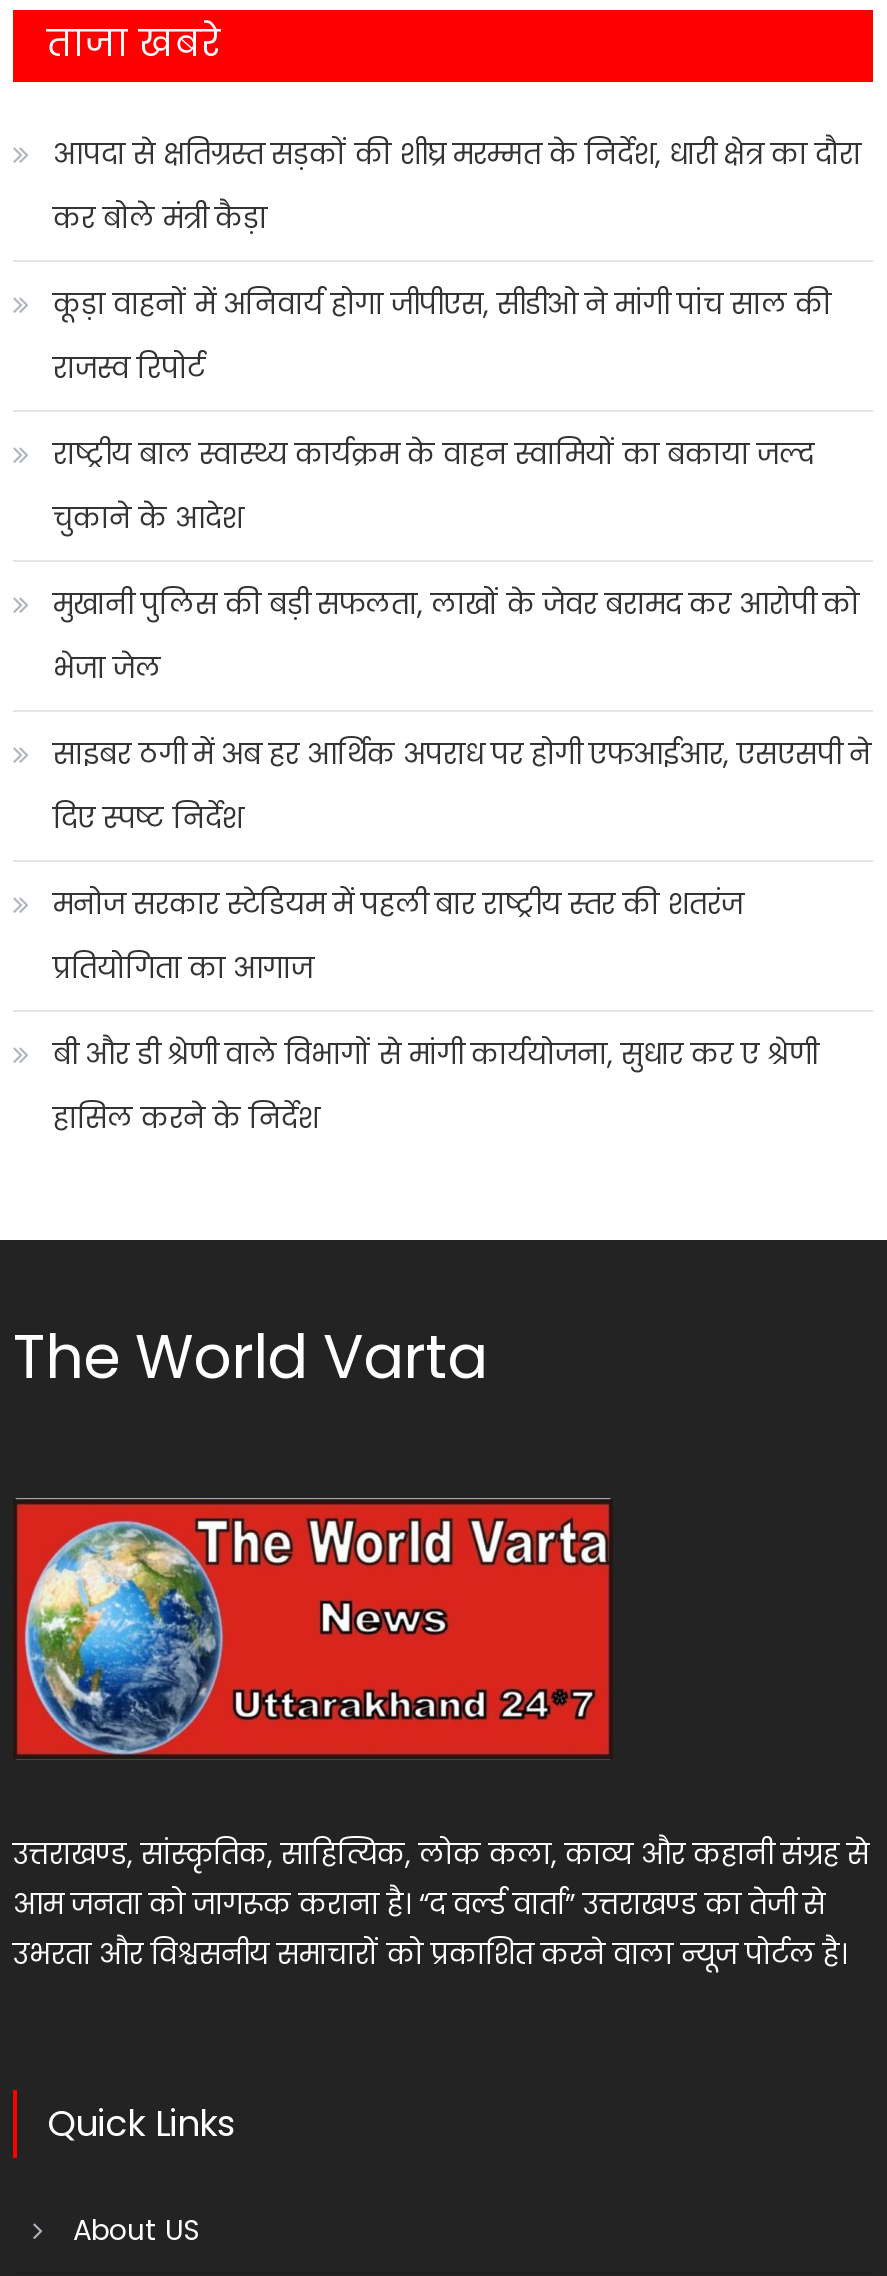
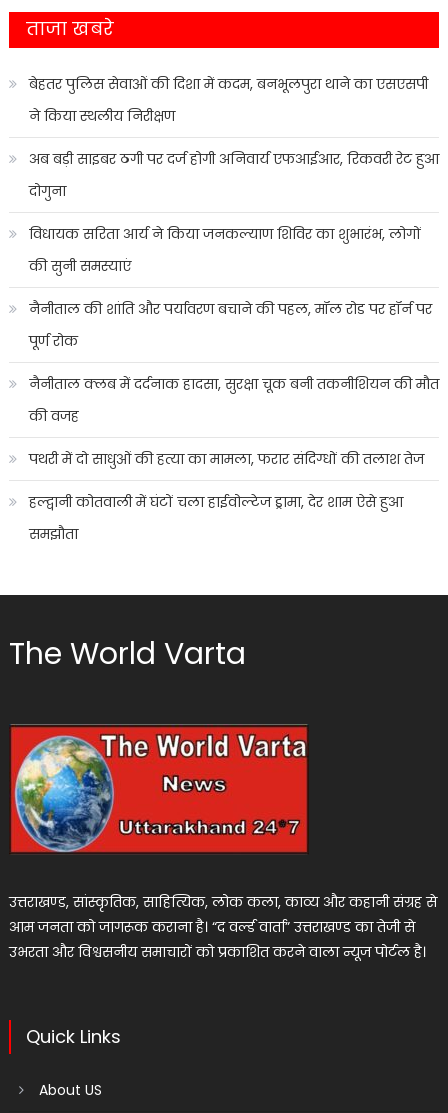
[53,134,871,1138] आपदा से क्षतिग्रस्त सड़कों की शीघ्र मरम्मत के निर्देश, धारी क्षेत्र का दौरा | कर बोले मंत्री कैड़ा | कूड़ा वाहनों में अनिवार्य होगा जीपीएस, सीडीओ ने मांगी पांच साल की | राजस्व रिपोर्ट | राष्ट्रीय बाल स्वास्थ्य कार्यक्रम के वाहन स्वामियों का बकाया जल्द | चुकाने के आदेश | मुखानी पुलिस की बड़ी सफलता, लाखों के जेवर बरामद कर आरोपी को | भेजा जेल | साइबर ठगी में अब हर आर्थिक अपराध पर होगी एफआईआर, एसएसपी ने | दिए स्पष्ट निर्देश | मनोज सरकार स्टेडियम में पहली बार राष्ट्रीय स्तर की शतरंज | प्रतियोगिता का आगाज | बी और डी श्रेणी वाले विभागों से मांगी कार्ययोजना, सुधार कर ए श्रेणी | हासिल करने के निर्देश -> [29,74,439,544] बेहतर पुलिस सेवाओं की दिशा में कदम, बनभूलपुरा थाने का एसएसपी | ने किया स्थलीय निरीक्षण | अब बड़ी साइबर ठगी पर दर्ज होगी अनिवार्य एफआईआर, रिकवरी रेट हुआ | दोगुना | विधायक सरिता आर्य ने किया जनकल्याण शिविर का शुभारंभ, लोगों | की सुनी समस्याएं | नैनीताल की शांति और पर्यावरण बचाने की पहल, मॉल रोड पर हॉर्न पर | पूर्ण रोक | नैनीताल क्लब में दर्दनाक हादसा, सुरक्षा चूक बनी तकनीशियन की मौत | की वजह | पथरी में दो साधुओं की हत्या का मामला, फरार संदिग्धों की तलाश तेज | हल्द्वानी कोतवाली में घंटों चला हाईवोल्टेज ड्रामा, देर शाम ऐसे हुआ | समझौता

